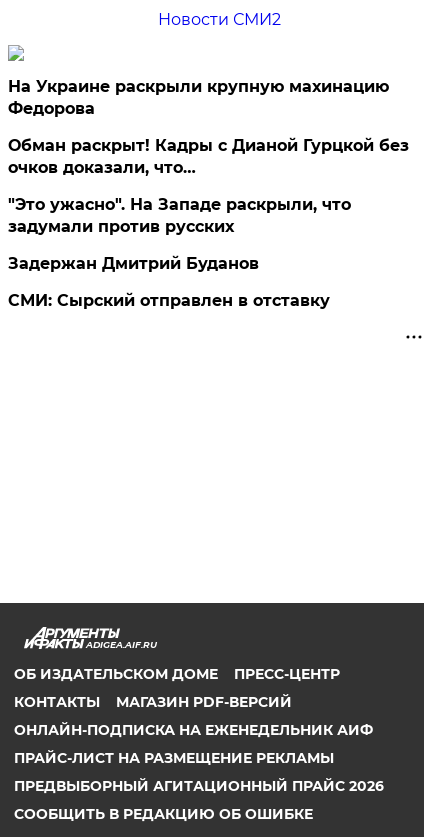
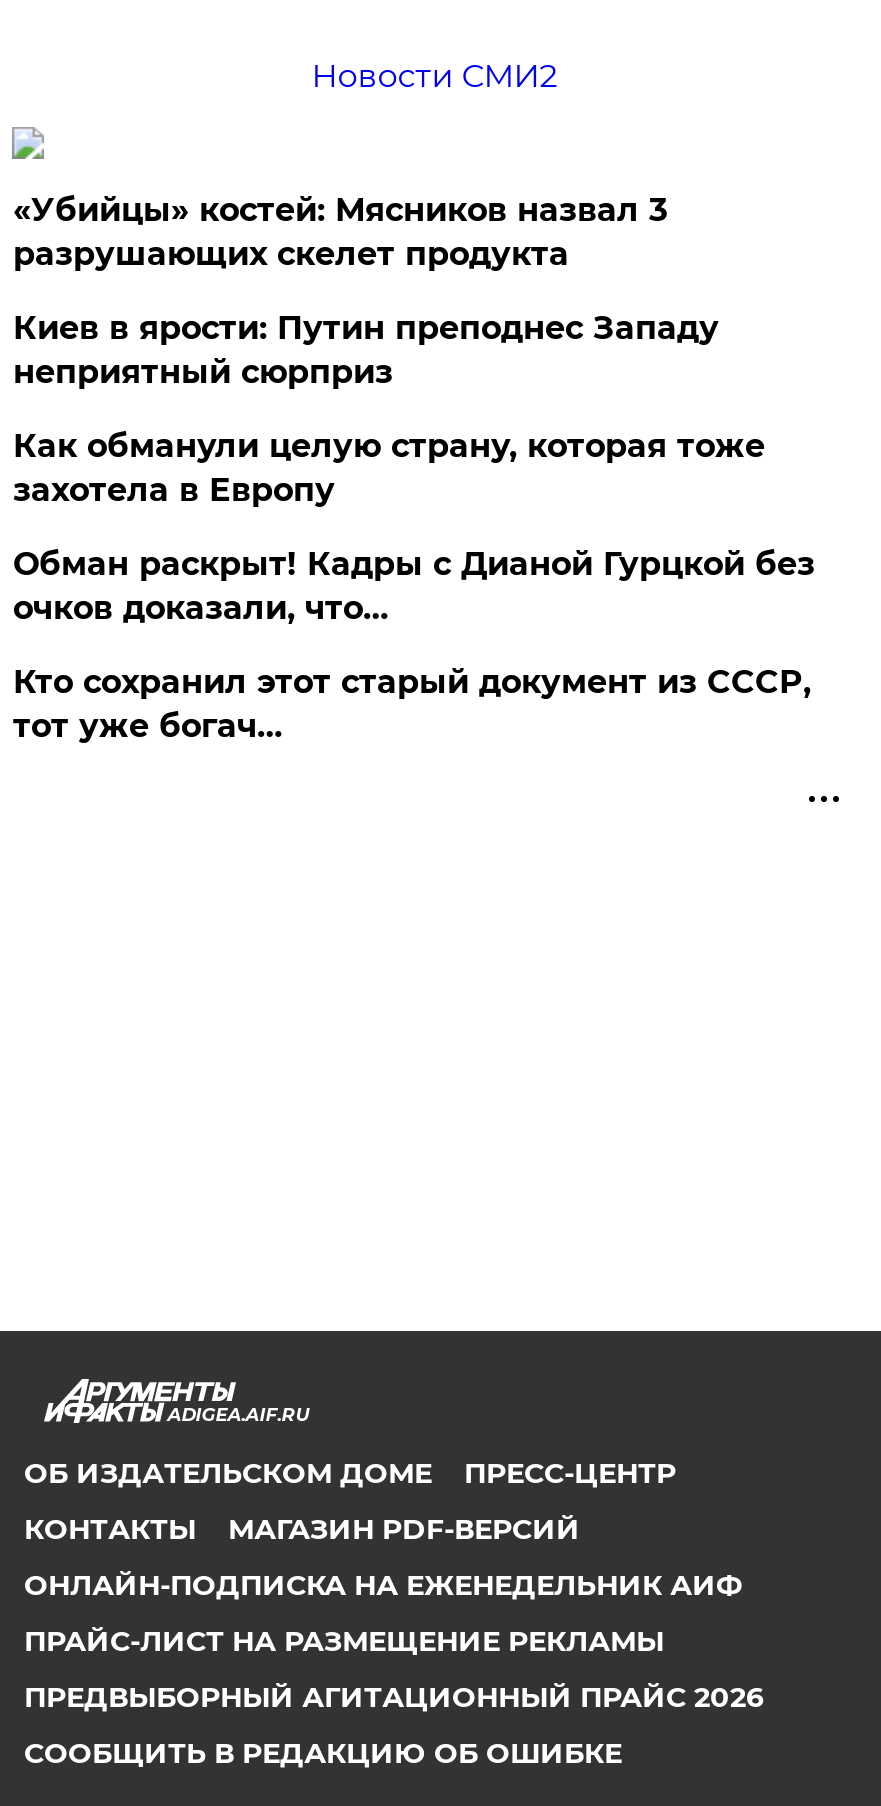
[8,77,389,118] На Украине раскрыли крупную махинацию | Федорова -> [13,192,765,510] «Убийцы» костей: Мясников назвал 3 | разрушающих скелет продукта | Киев в ярости: Путин преподнес Западу | неприятный сюрприз | Как обманули целую страну, которая тоже | захотела в Европу
moved [8,136,409,177] -> [13,546,815,628]: Обман раскрыт! Кадры с Дианой Гурцкой без | очков доказали, что…
[8,195,351,310] "Это ужасно". На Западе раскрыли, что | задумали против русских | Задержан Дмитрий Буданов | СМИ: Сырский отправлен в отставку -> [13,664,811,746] Кто сохранил этот старый документ из СССР, | тот уже богач…

